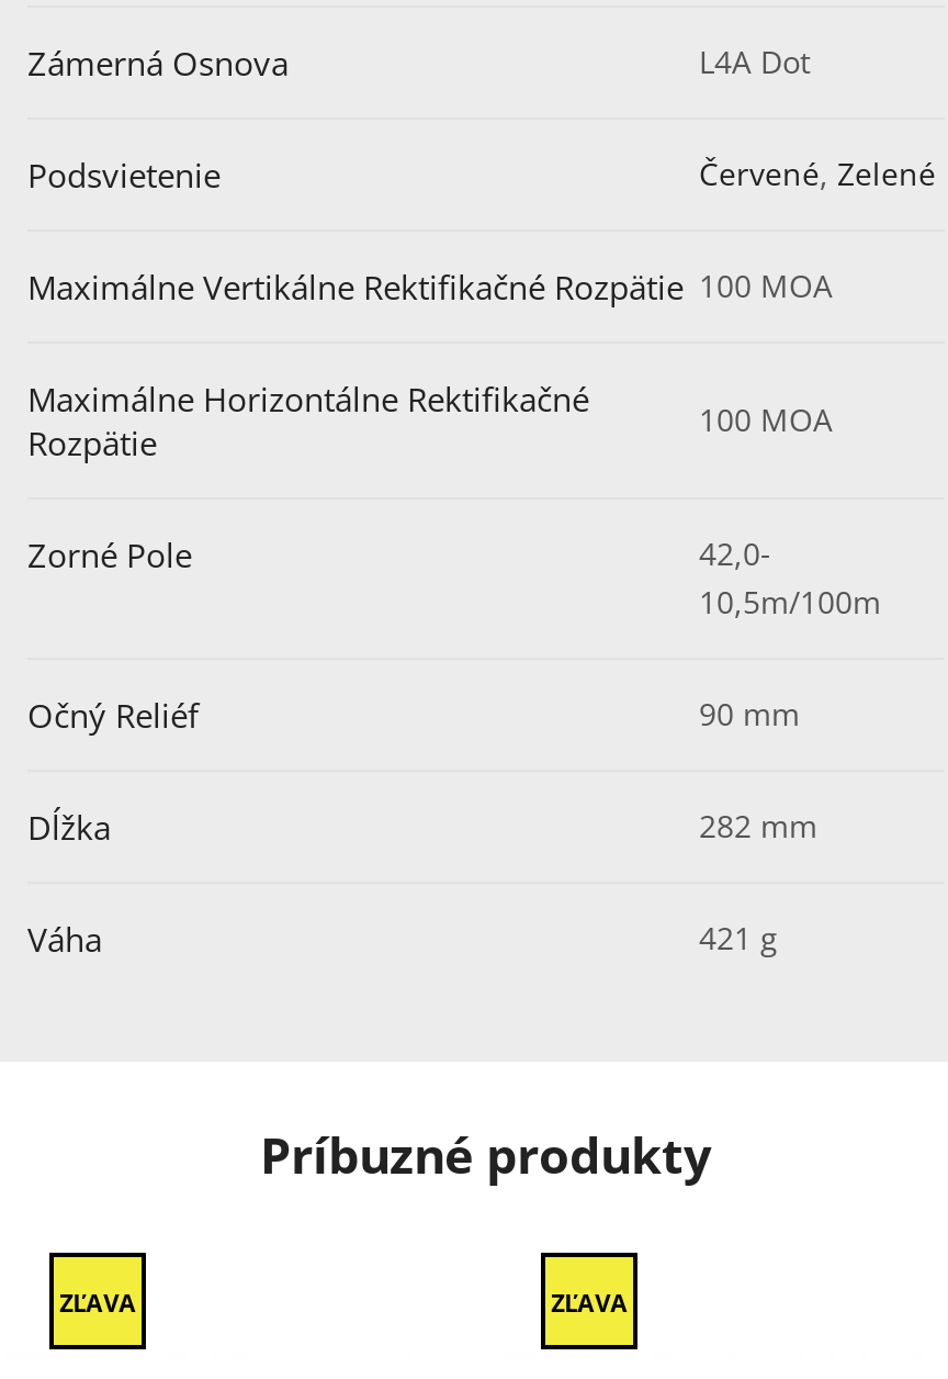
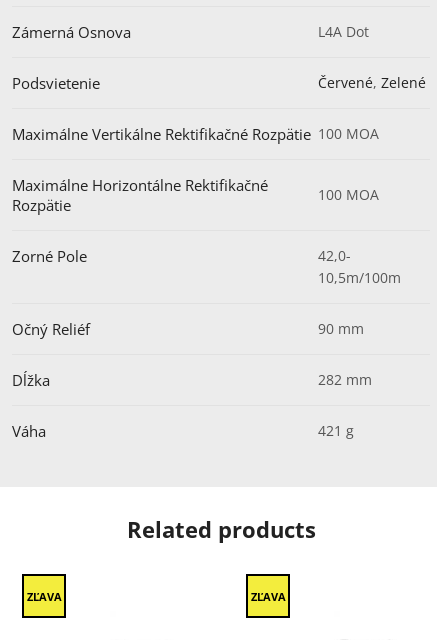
[260,1121,712,1189] Príbuzné produkty -> [126,514,315,545] Related products

